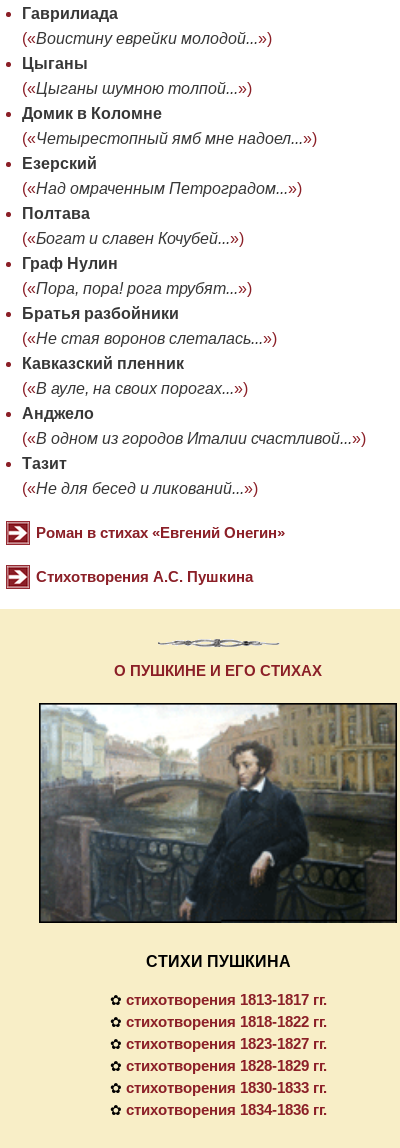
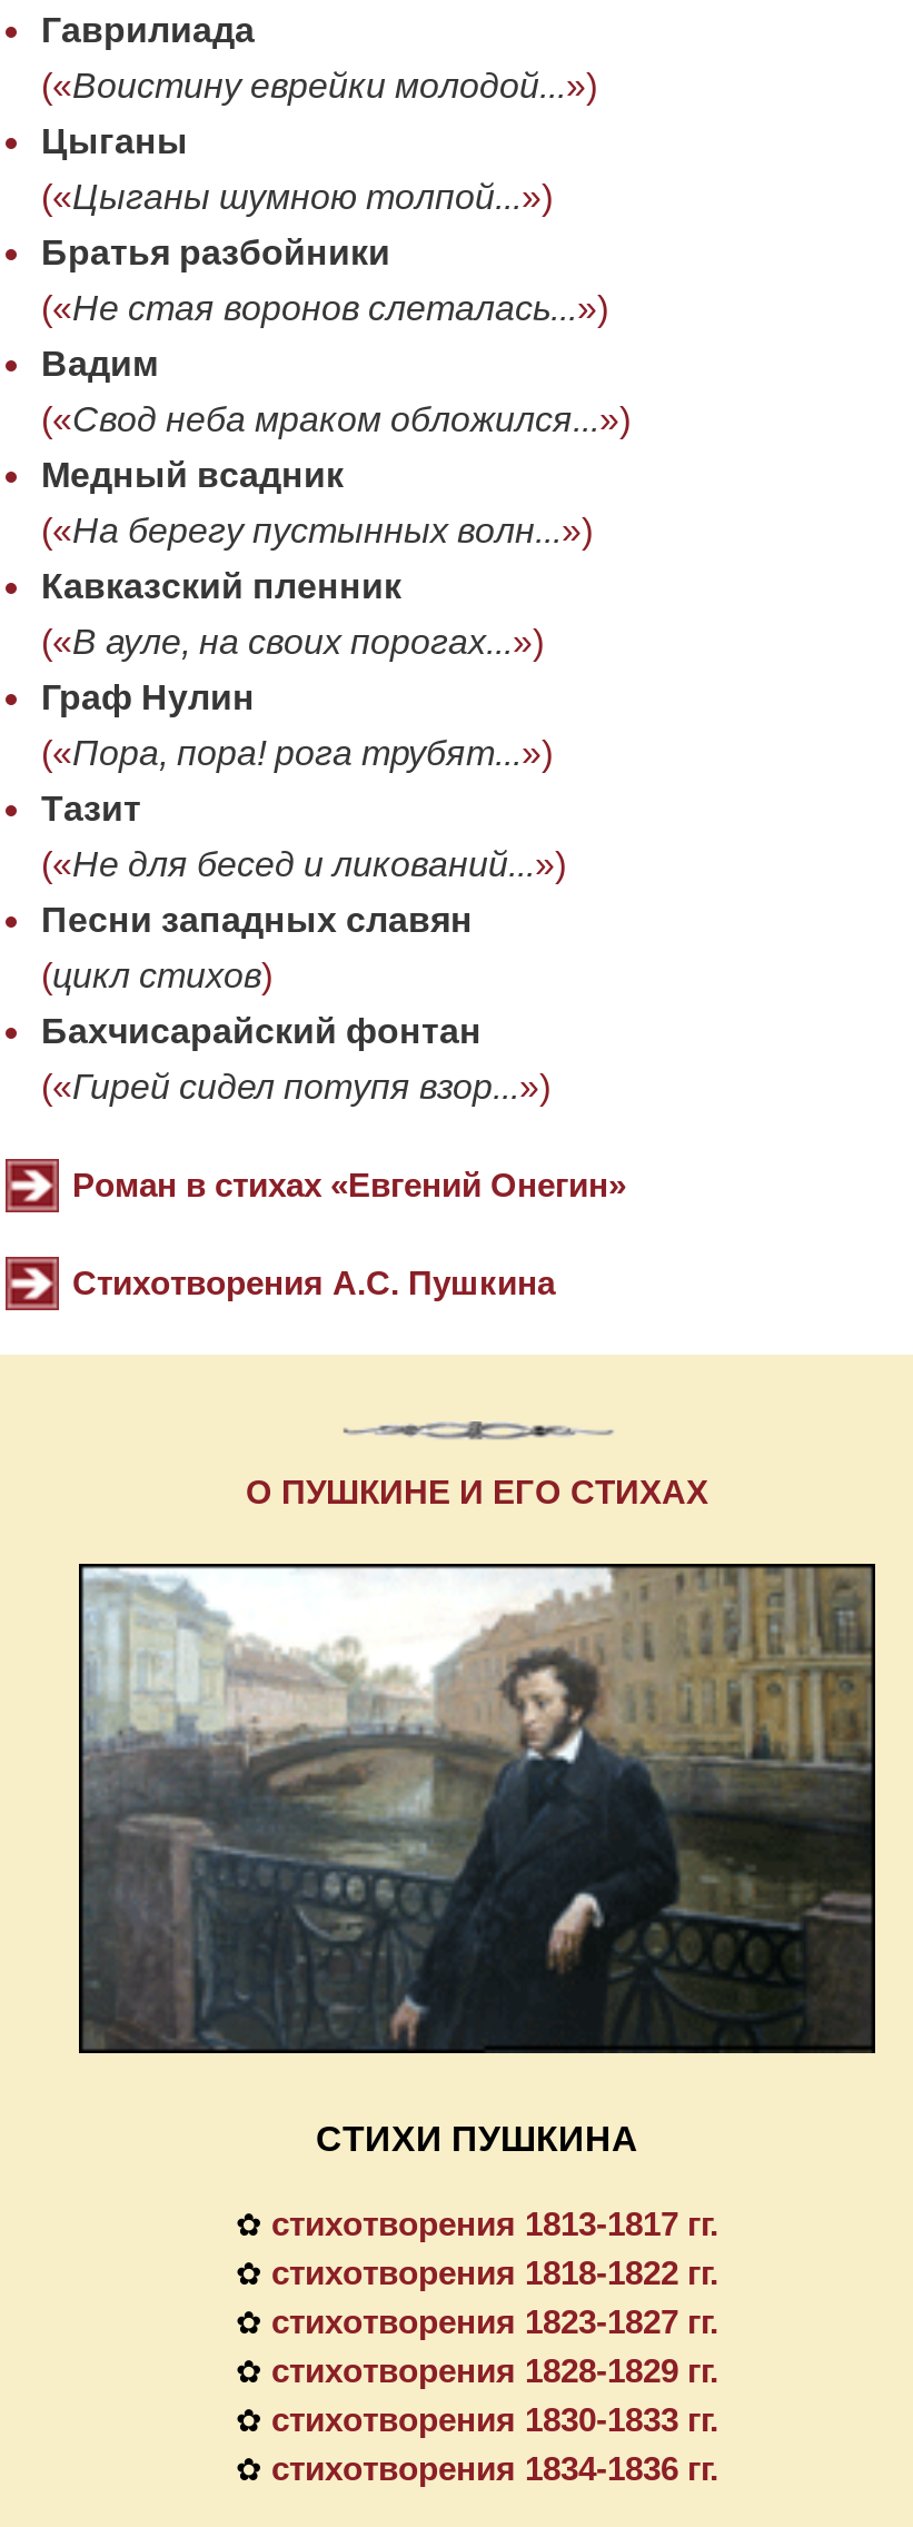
[22,105,317,247] Домик в Коломне | («Четырестопный ямб мне надоел...») | Езерский | («Над омраченным Петроградом...») | Полтава | («Богат и славен Кочубей...») -> [41,344,631,549] Вадим | («Свод неба мраком обложился...») | Медный всадник | («На берегу пустынных волн...»)
moved [22,255,252,297] -> [41,678,553,771]: Граф Нулин | («Пора, пора! рога трубят...»)
moved [22,305,277,397] -> [41,233,608,660]: Братья разбойники | («Не стая воронов слеталась...») | Кавказский пленник | («В ауле, на своих порогах...»)
[22,405,366,447] Анджело | («В одном из городов Италии счастливой...») -> none
moved [22,455,258,497] -> [41,789,566,882]: Тазит | («Не для бесед и ликований...»)
none -> [41,900,550,1105] Песни западных славян | (цикл стихов) | Бахчисарайский фонтан | («Гирей сидел потупя взор...»)

